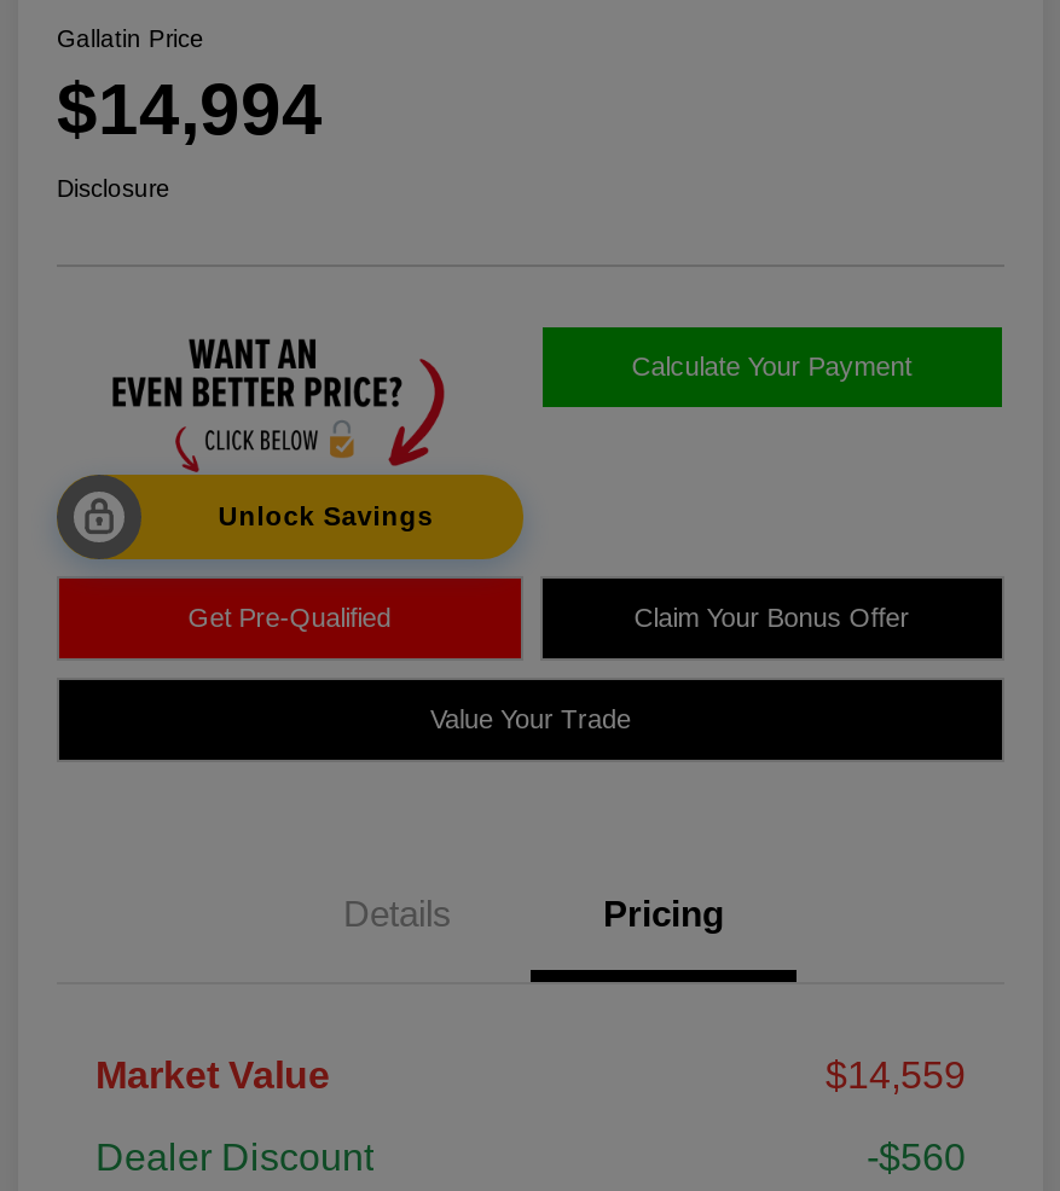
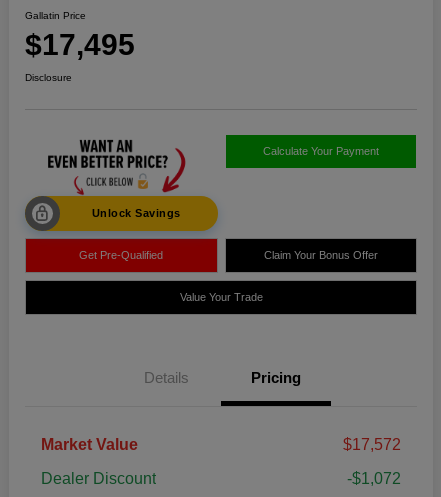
[57,68,323,147] $14,994 -> [25,27,135,60] $17,495
[826,1054,966,1095] $14,559 -> [343,436,401,453] $17,572
[867,1136,966,1177] -$560 -> [347,470,401,487] -$1,072

